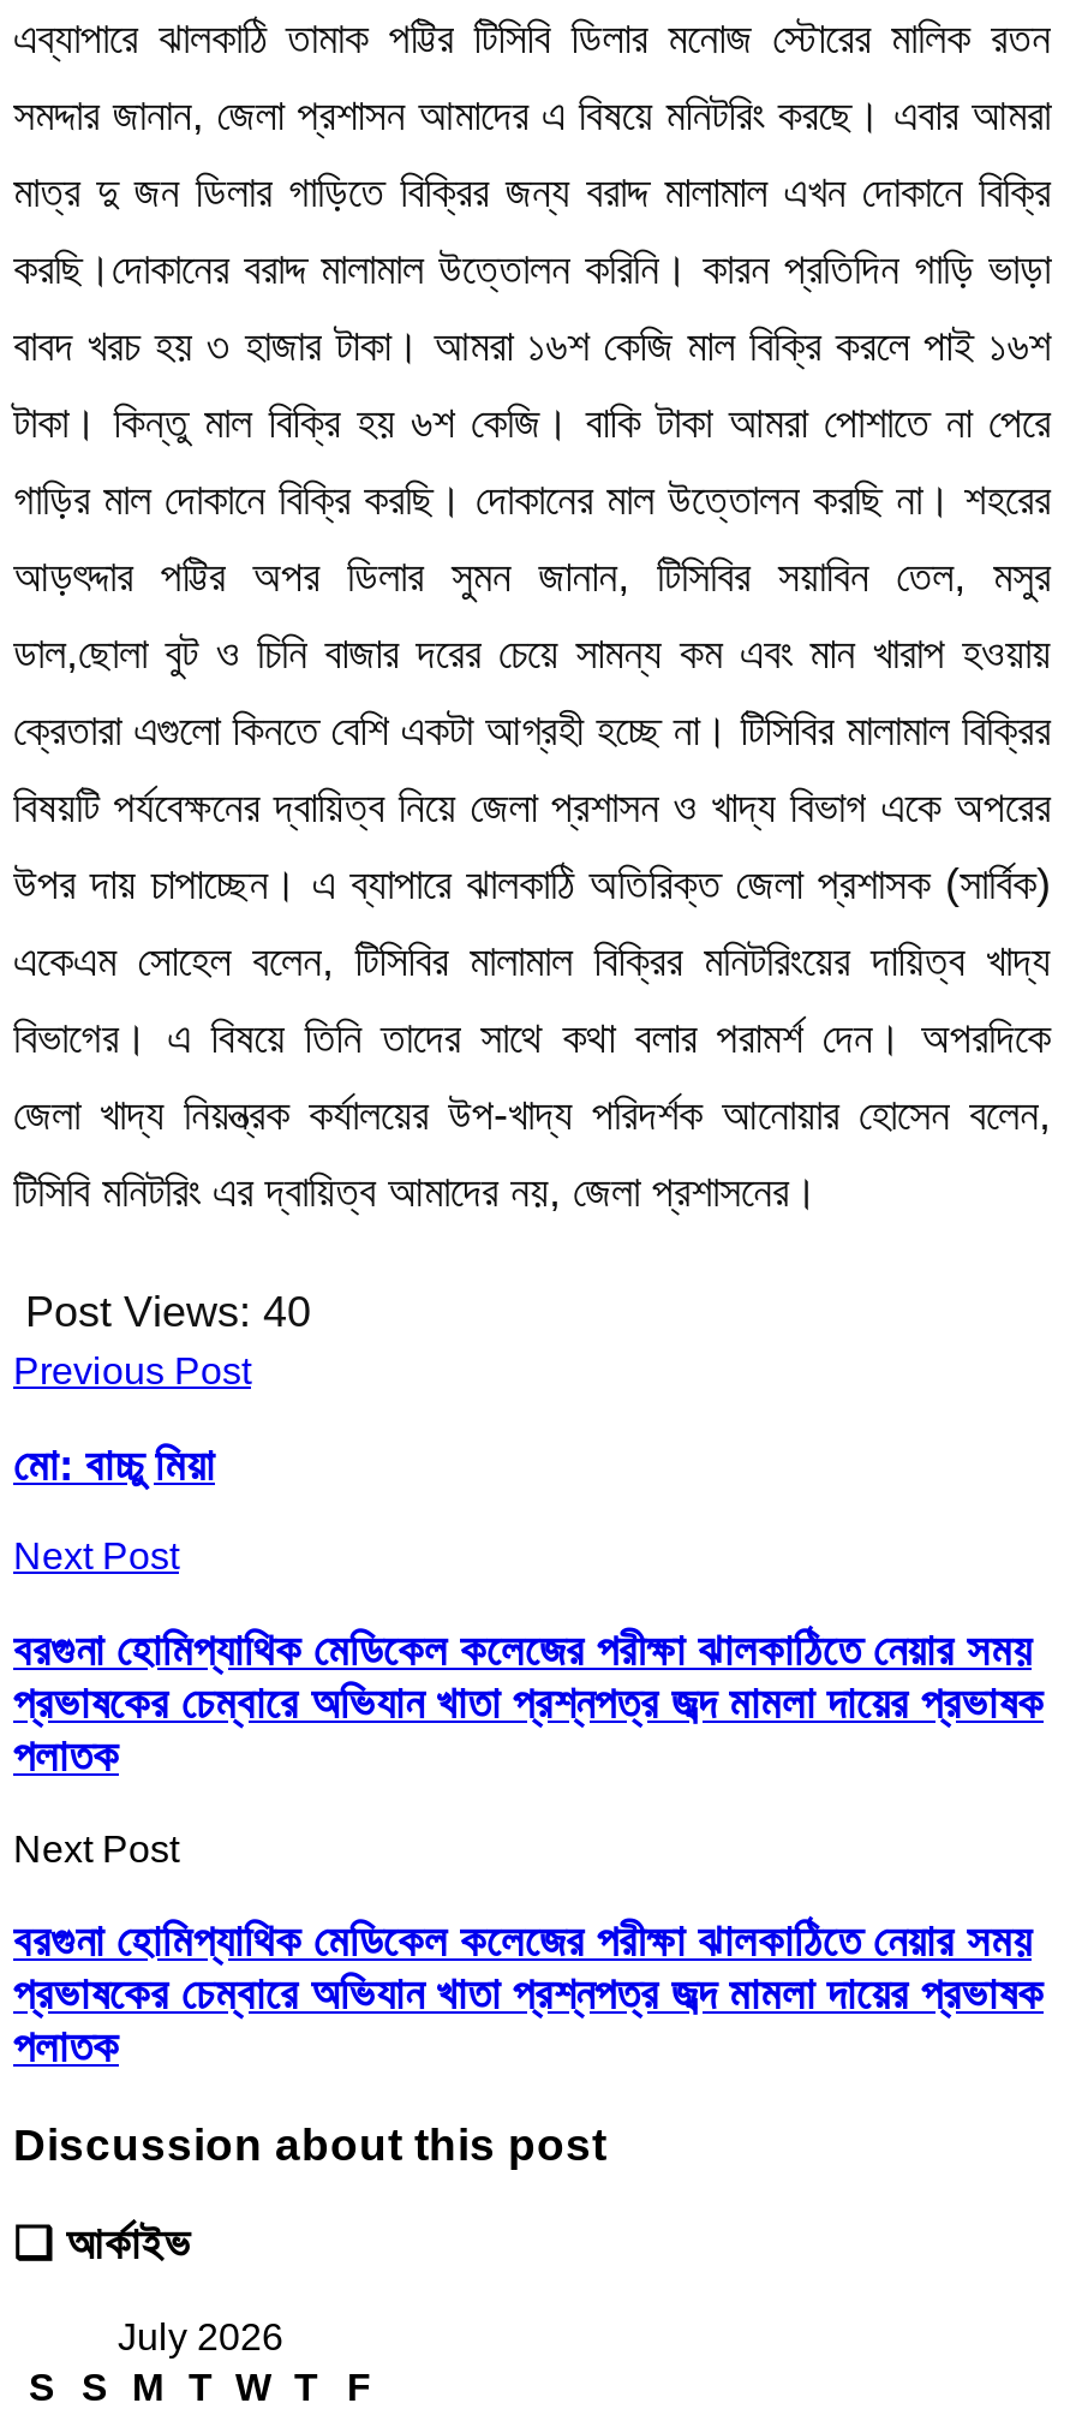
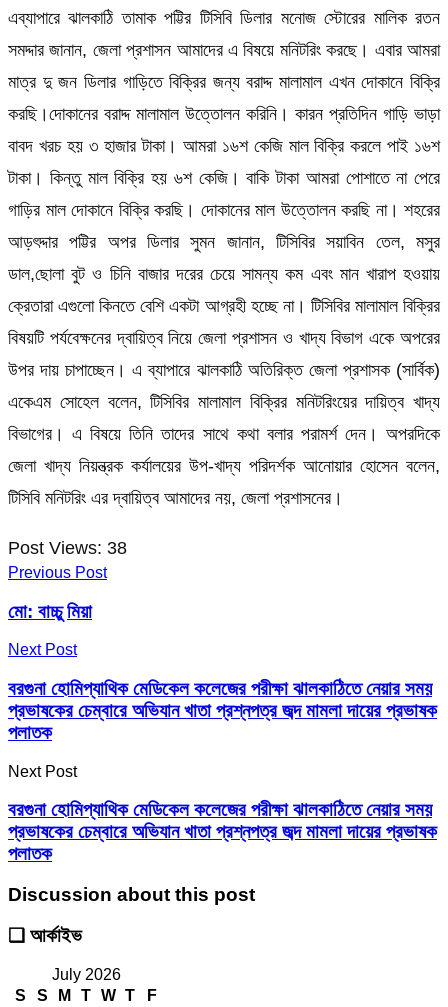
[25,1288,311,1336] Post Views: 40 -> [8,538,127,558] Post Views: 38

